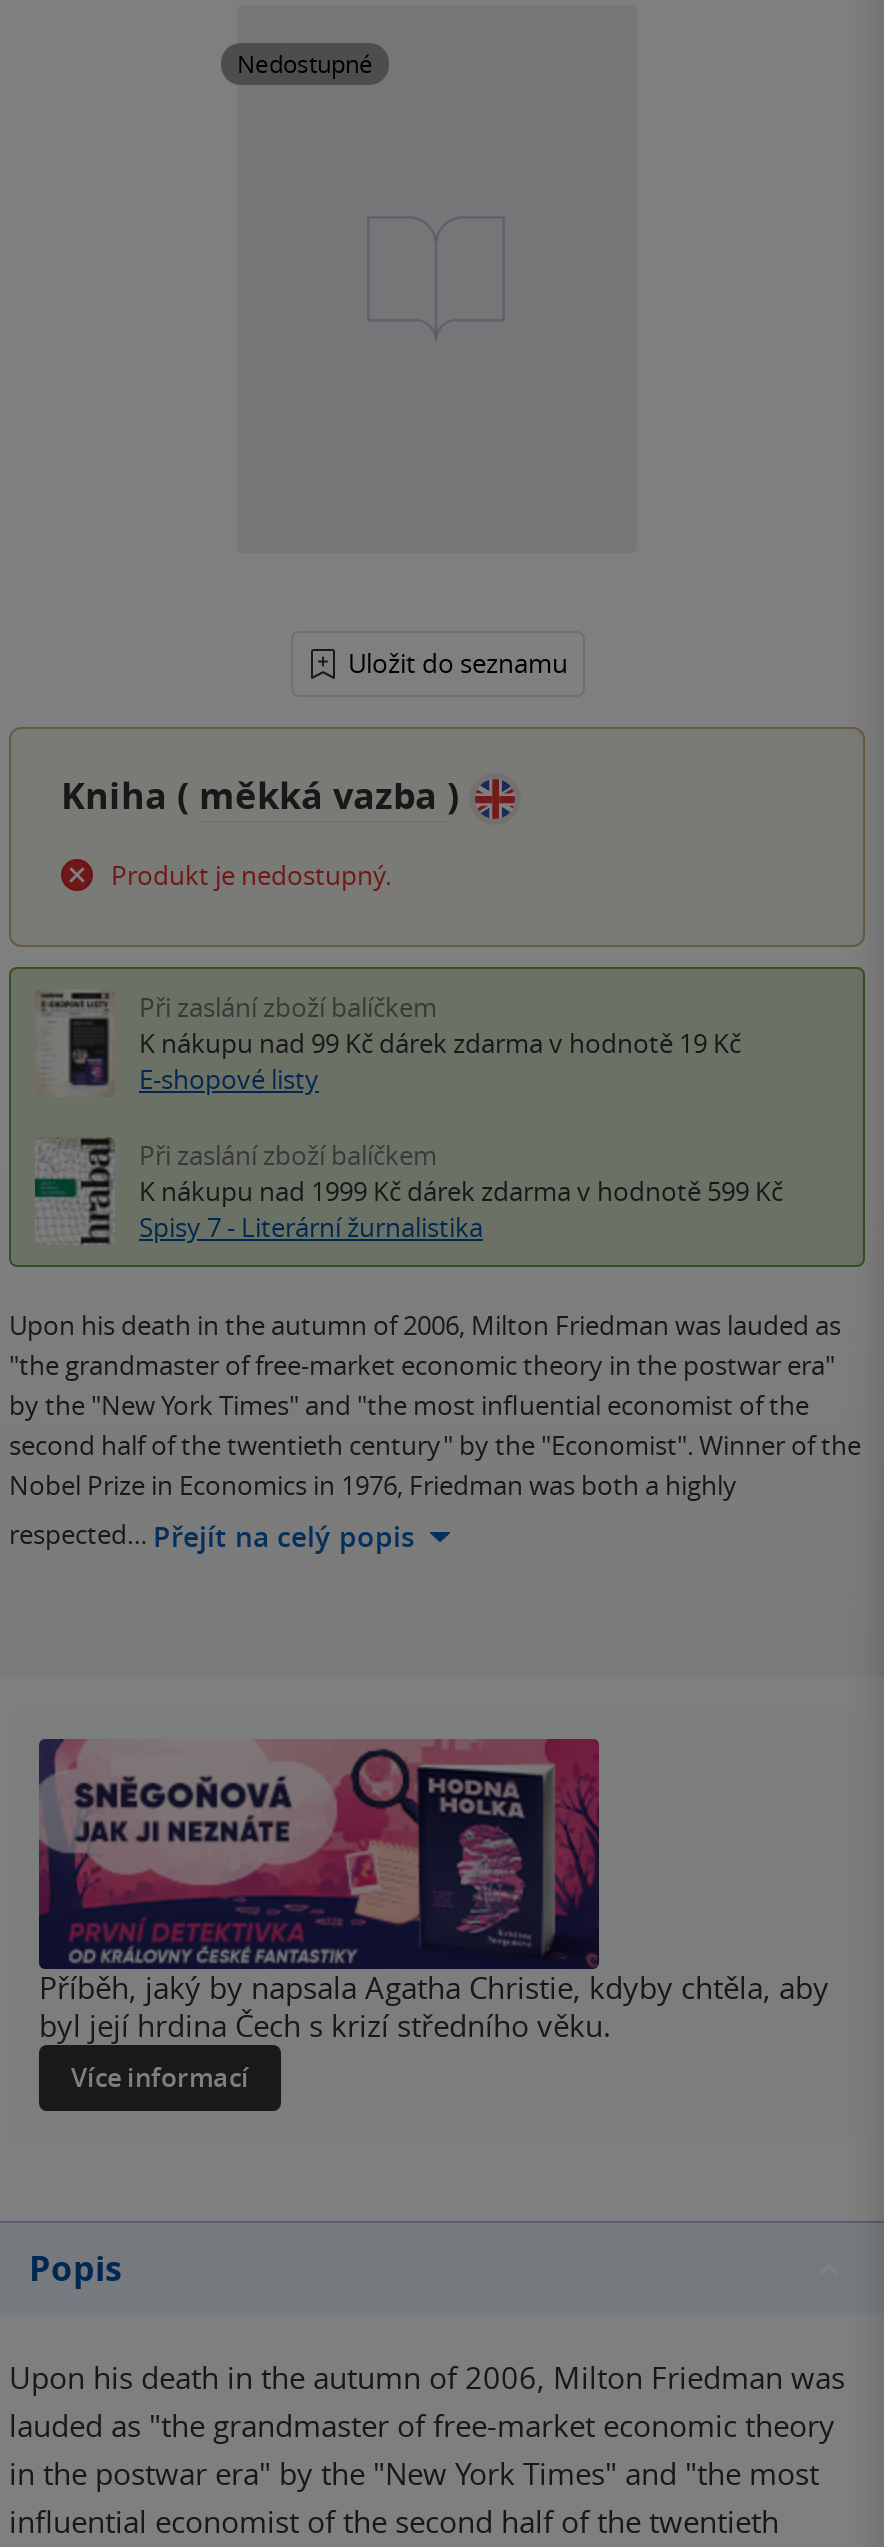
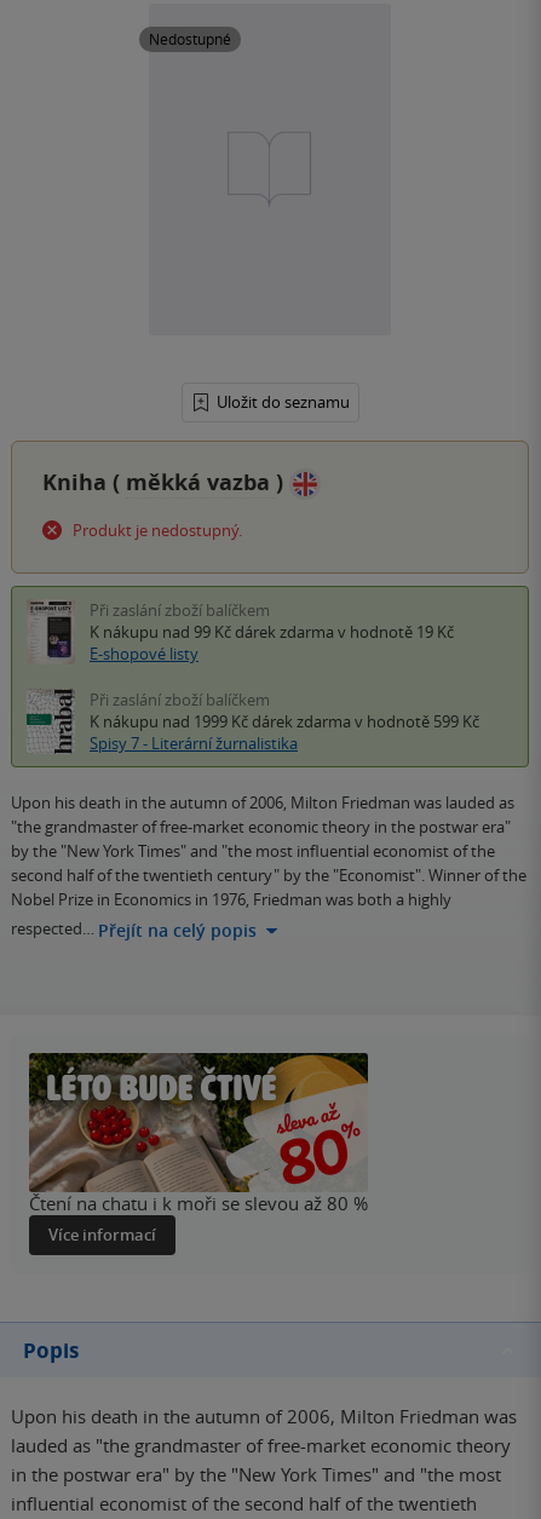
[37,1737,829,2045] [image] | Příběh, jaký by napsala Agatha Christie, kdyby chtěla, aby | byl její hrdina Čech s krizí středního věku. -> [28,1052,369,1215] [image] | Čtení na chatu i k moři se slevou až 80 %

